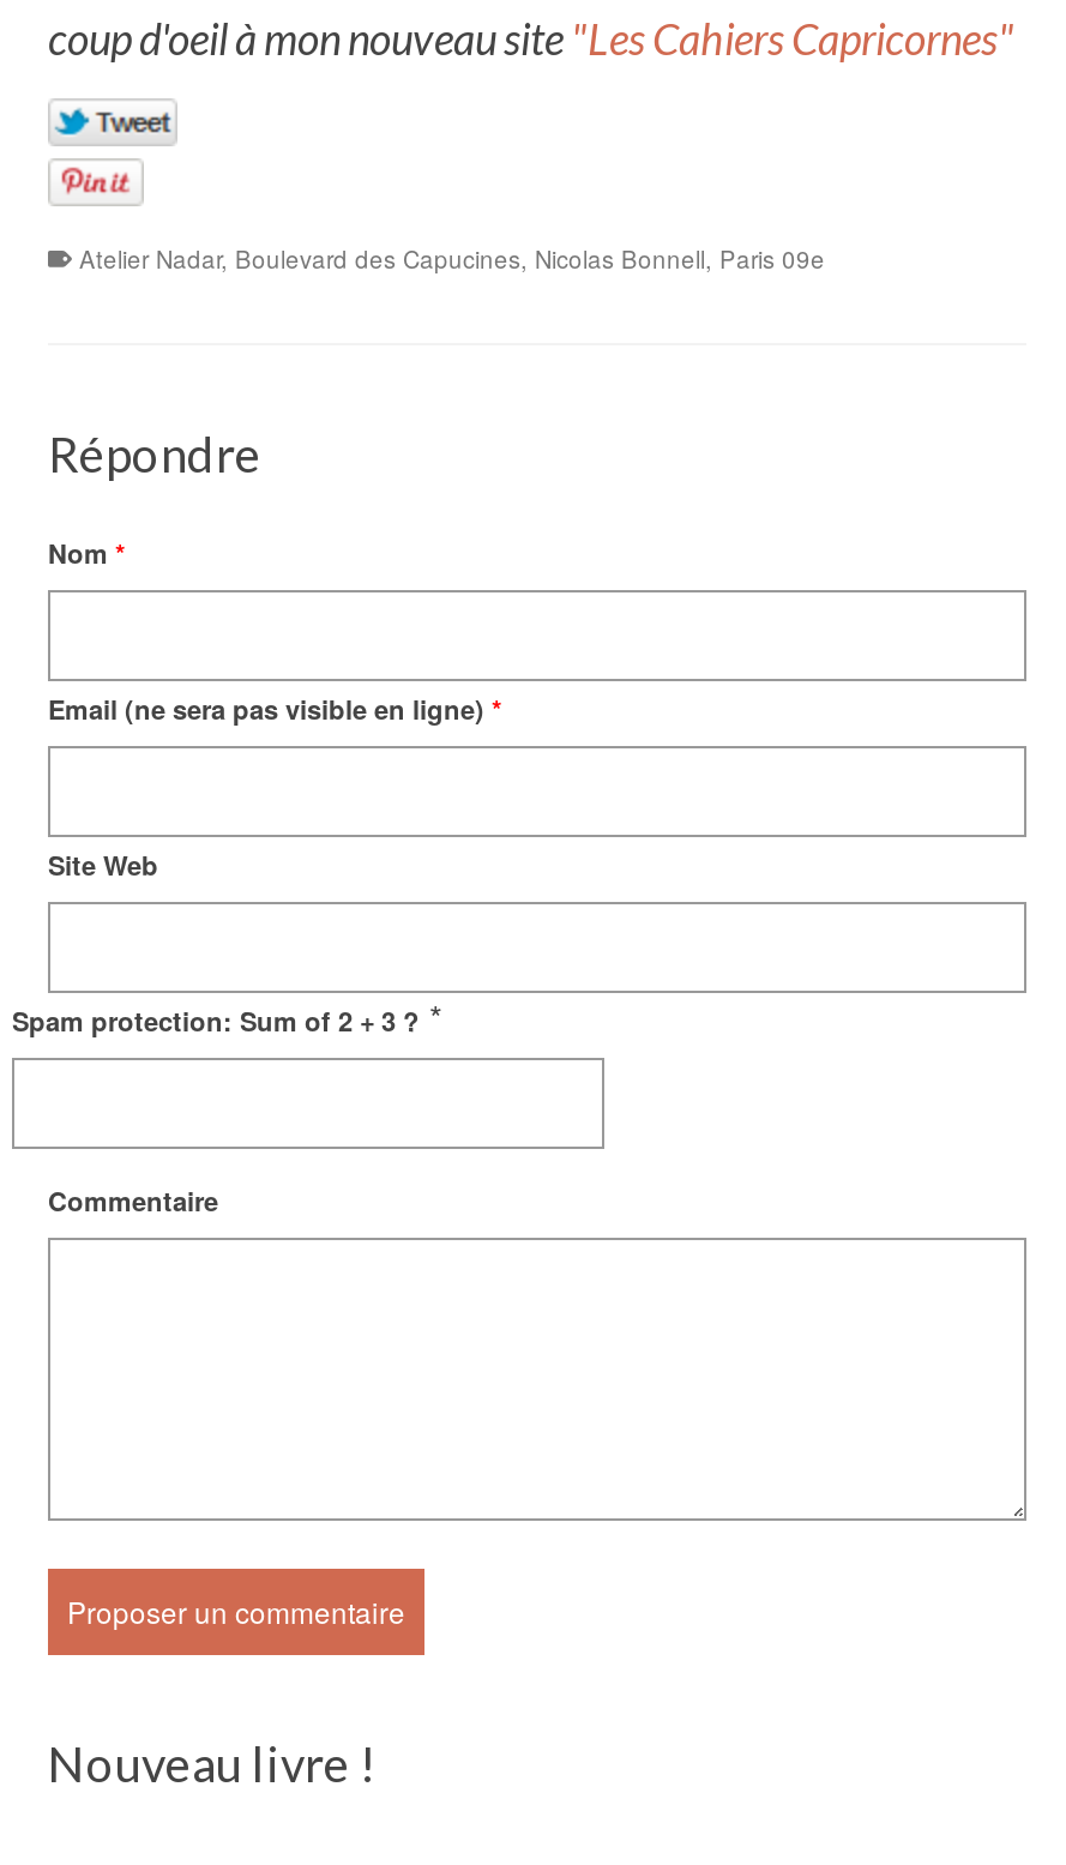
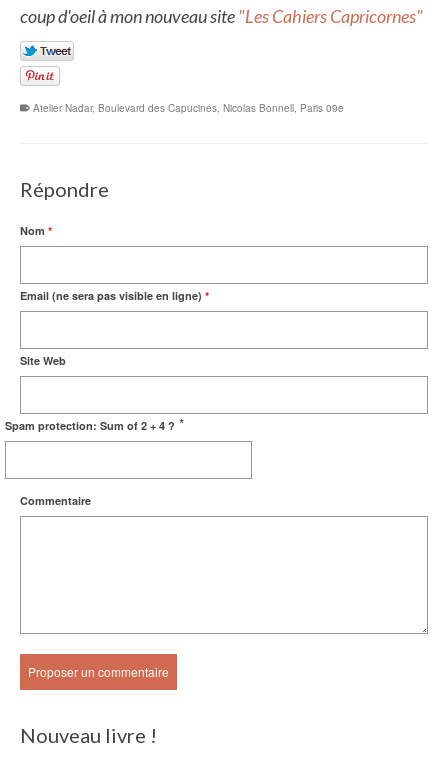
[12,992,441,1040] Spam protection: Sum of 2 + 3 ? * -> [5,413,184,433] Spam protection: Sum of 2 + 4 ? *

